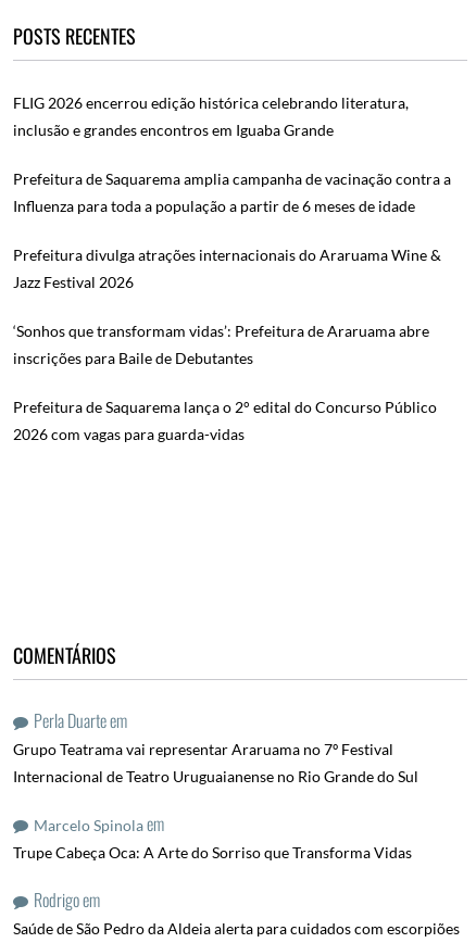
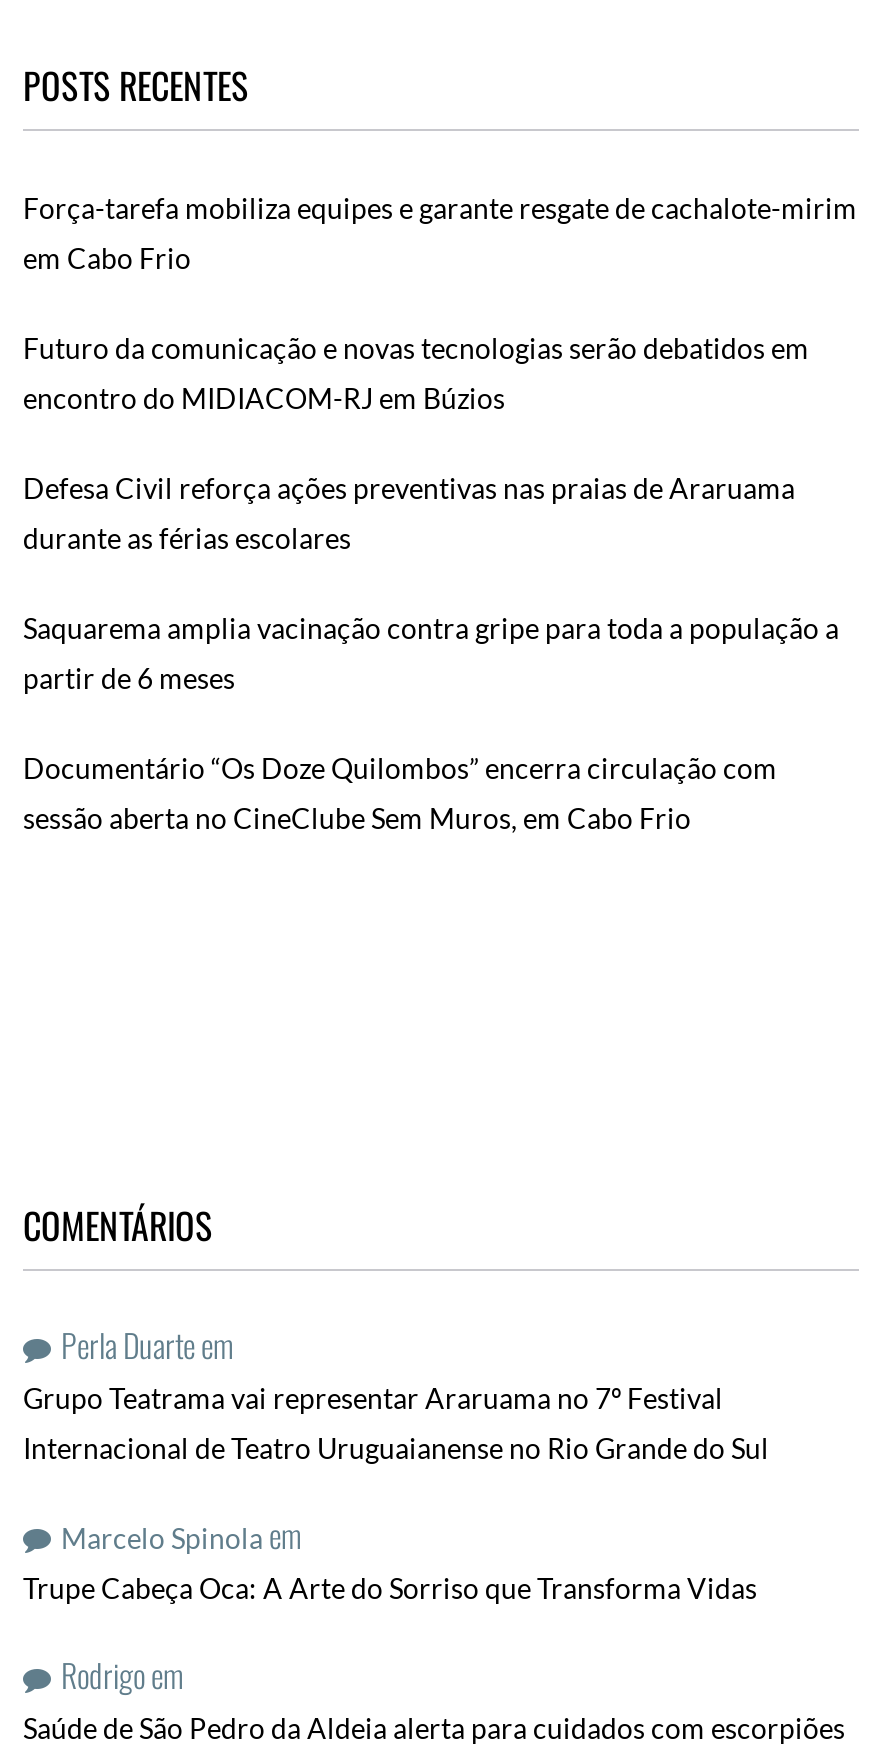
[13,94,409,112] FLIG 2026 encerrou edição histórica celebrando literatura, -> [23,191,857,225] Força-tarefa mobiliza equipes e garante resgate de cachalote-mirim
[13,121,334,139] inclusão e grandes encontros em Iguaba Grande -> [23,241,191,275] em Cabo Frio
[13,170,451,188] Prefeitura de Saquarema amplia campanha de vacinação contra a -> [23,331,809,365] Futuro da comunicação e novas tecnologias serão debatidos em
[13,197,415,215] Influenza para toda a população a partir de 6 meses de idade -> [23,381,505,415] encontro do MIDIACOM-RJ em Búzios
[13,246,441,264] Prefeitura divulga atrações internacionais do Araruama Wine & -> [23,471,795,505] Defesa Civil reforça ações preventivas nas praias de Araruama
[13,273,134,291] Jazz Festival 2026 -> [23,521,351,555] durante as férias escolares
[13,322,429,340] ‘Sonhos que transformam vidas’: Prefeitura de Araruama abre -> [23,611,839,645] Saquarema amplia vacinação contra gripe para toda a população a
[13,349,253,367] inscrições para Baile de Debutantes -> [23,661,235,695] partir de 6 meses
[13,398,437,416] Prefeitura de Saquarema lança o 2° edital do Concurso Público -> [23,751,777,785] Documentário “Os Doze Quilombos” encerra circulação com
[13,425,245,443] 2026 com vagas para guarda-vidas -> [23,801,691,835] sessão aberta no CineClube Sem Muros, em Cabo Frio

